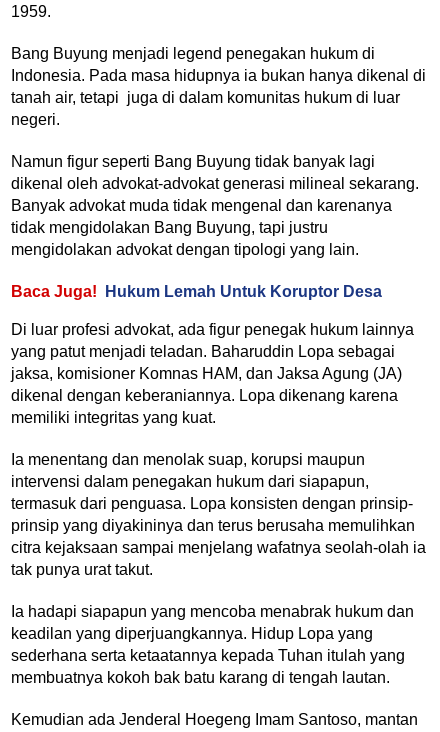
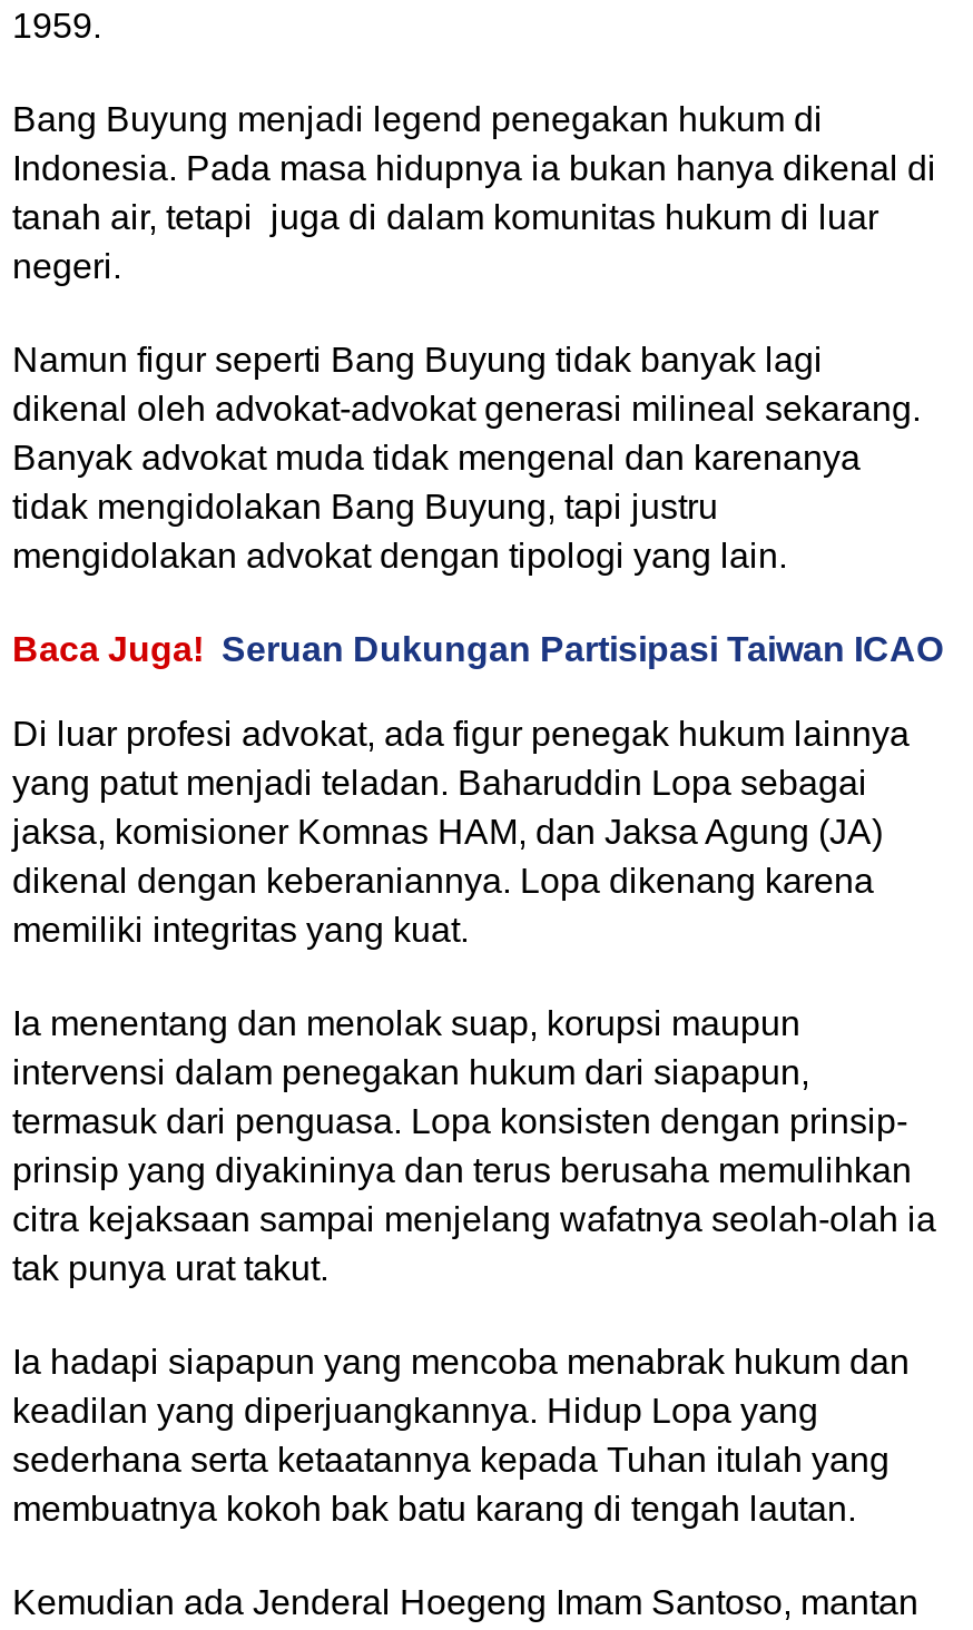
[11,283,382,300] Baca Juga! Hukum Lemah Untuk Koruptor Desa -> [12,631,943,668] Baca Juga! Seruan Dukungan Partisipasi Taiwan ICAO

